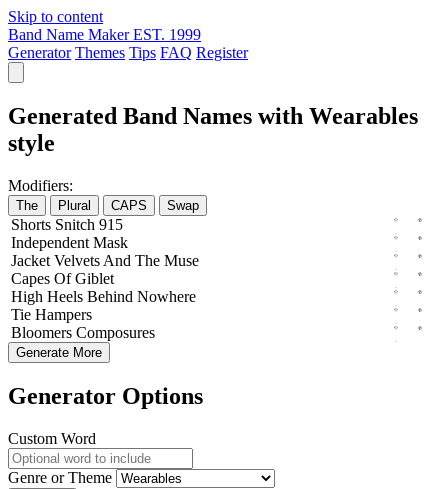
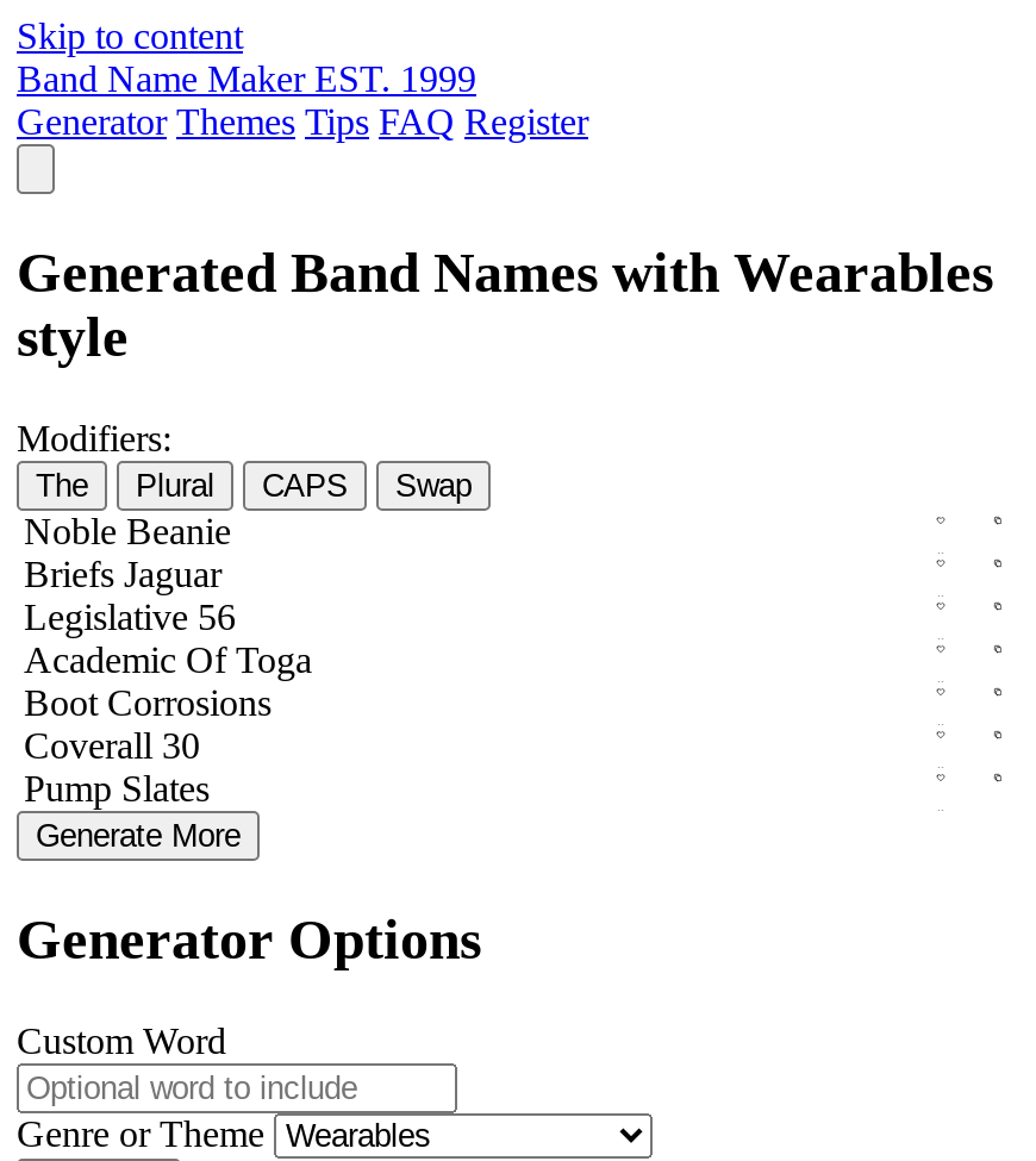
[11,216,199,341] Shorts Snitch 915 | Independent Mask | Jacket Velvets And The Muse | Capes Of Giblet | High Heels Behind Nowhere | Tie Hampers | Bloomers Composures -> [24,510,312,808] Noble Beanie | Briefs Jaguar | Legislative 56 | Academic Of Toga | Boot Corrosions | Coverall 30 | Pump Slates

